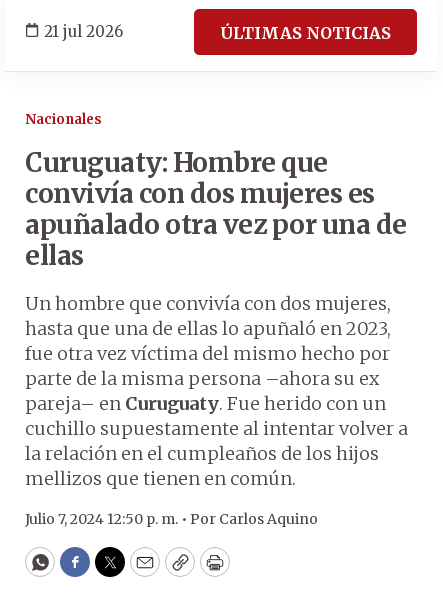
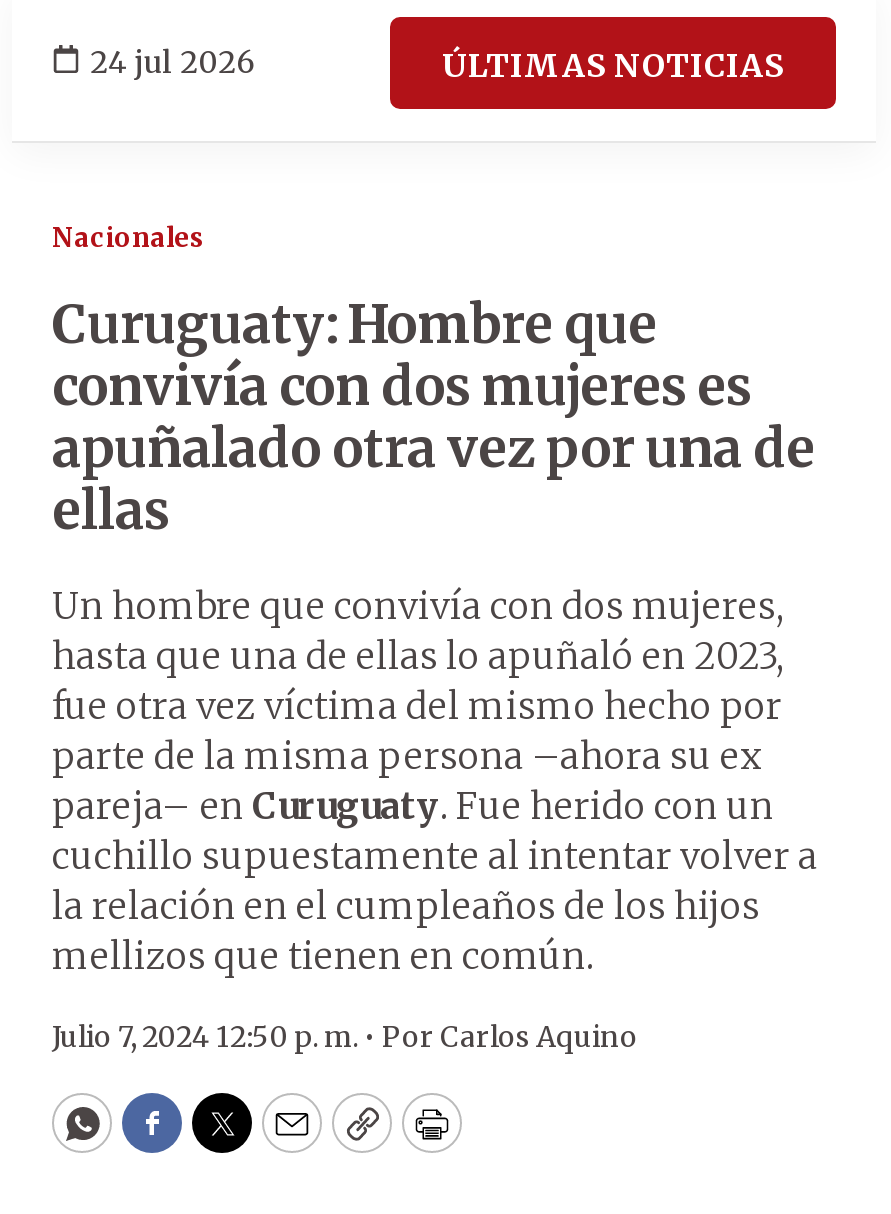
[44,21,123,40] 21 jul 2026 -> [90,42,254,80] 24 jul 2026

